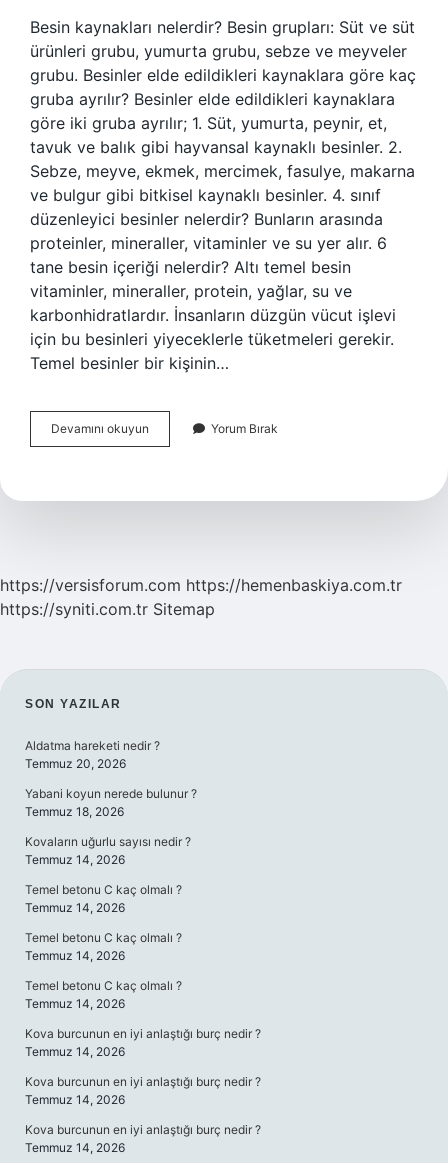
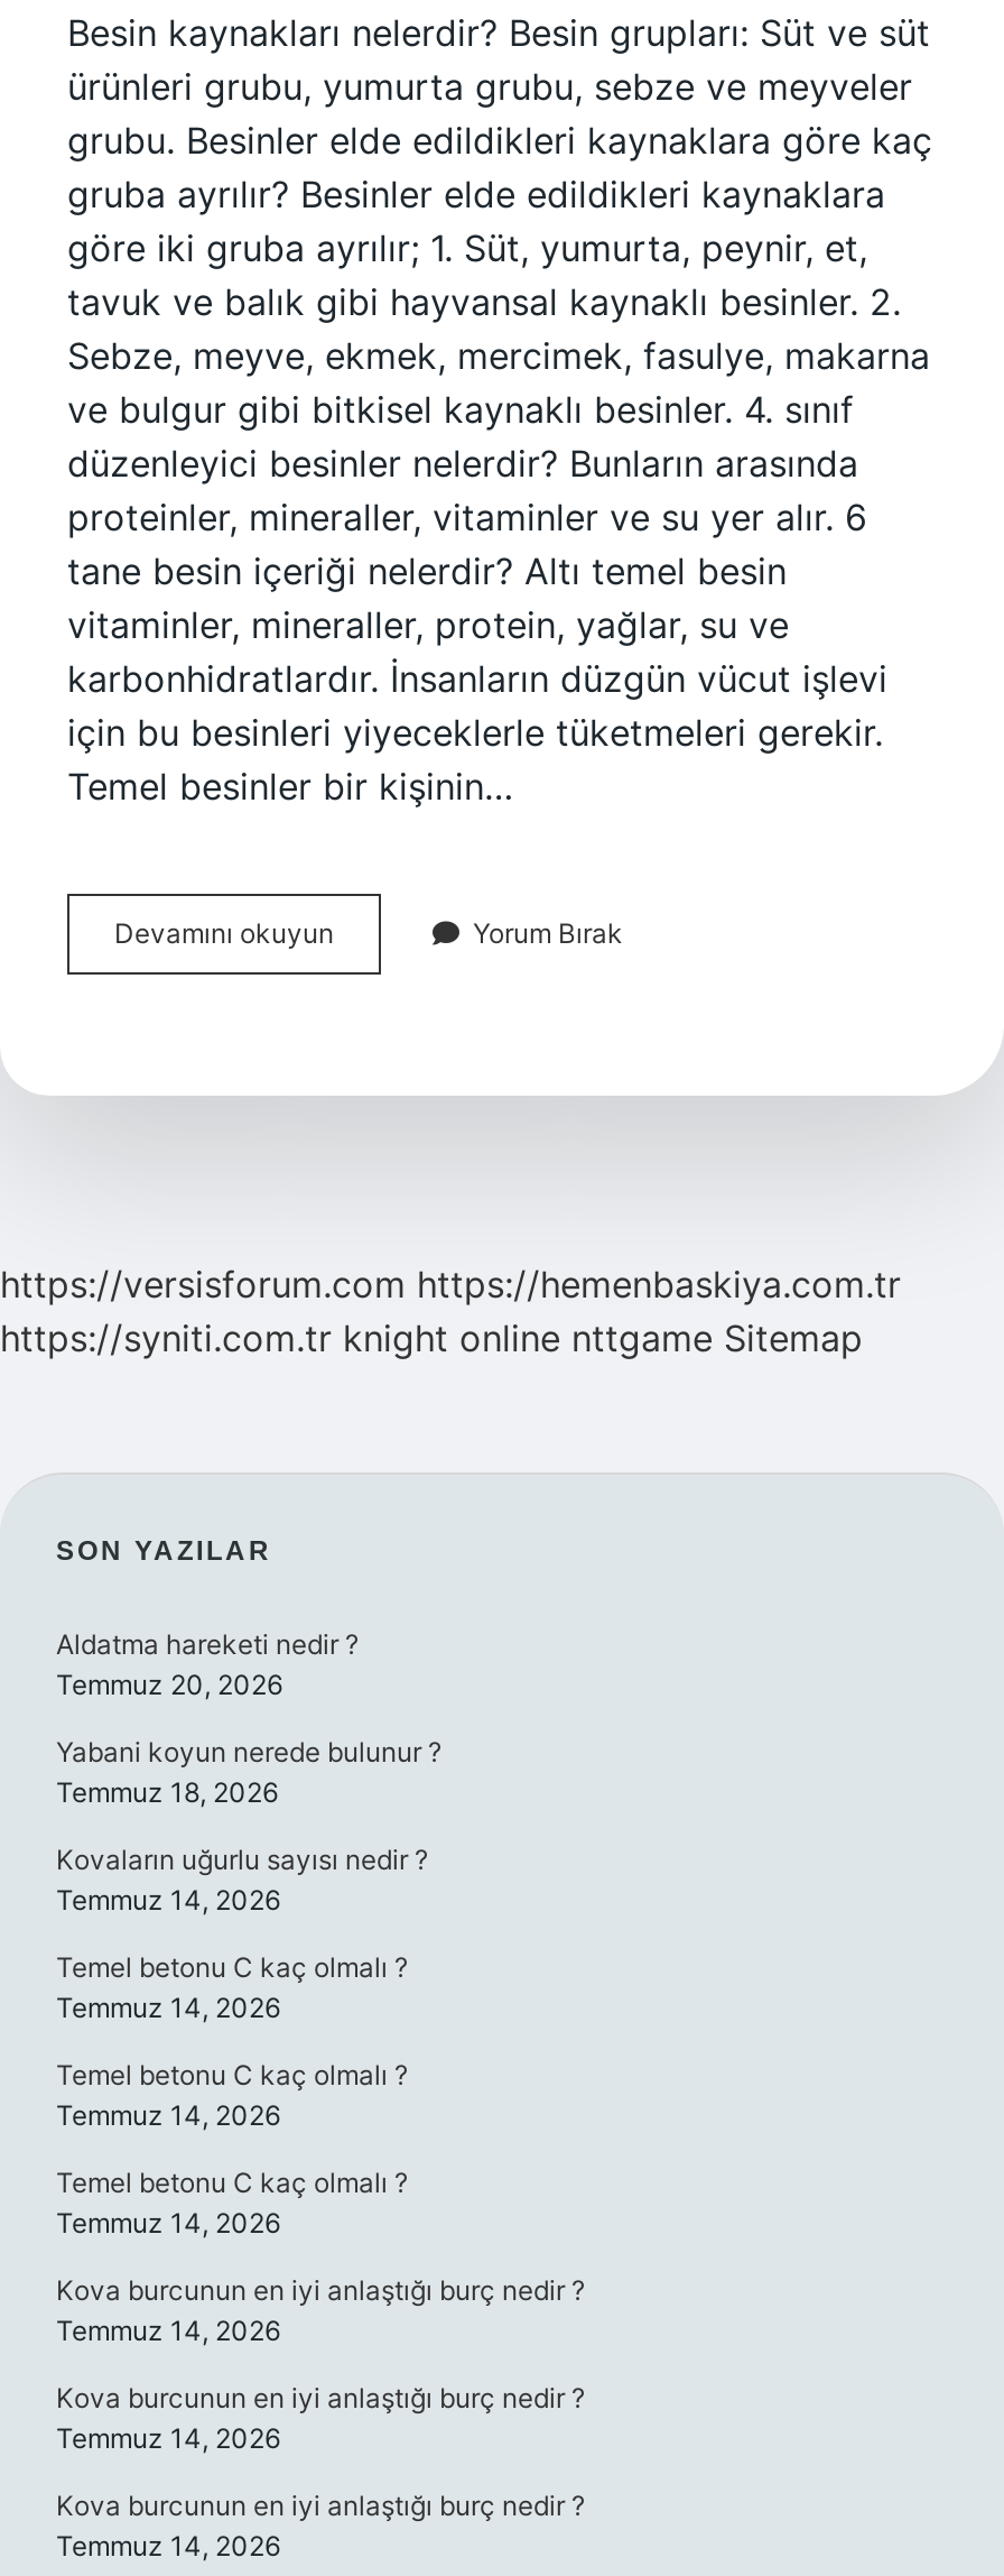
[0,599,215,619] https://syniti.com.tr Sitemap -> [0,1315,863,1360] https://syniti.com.tr knight online nttgame Sitemap

